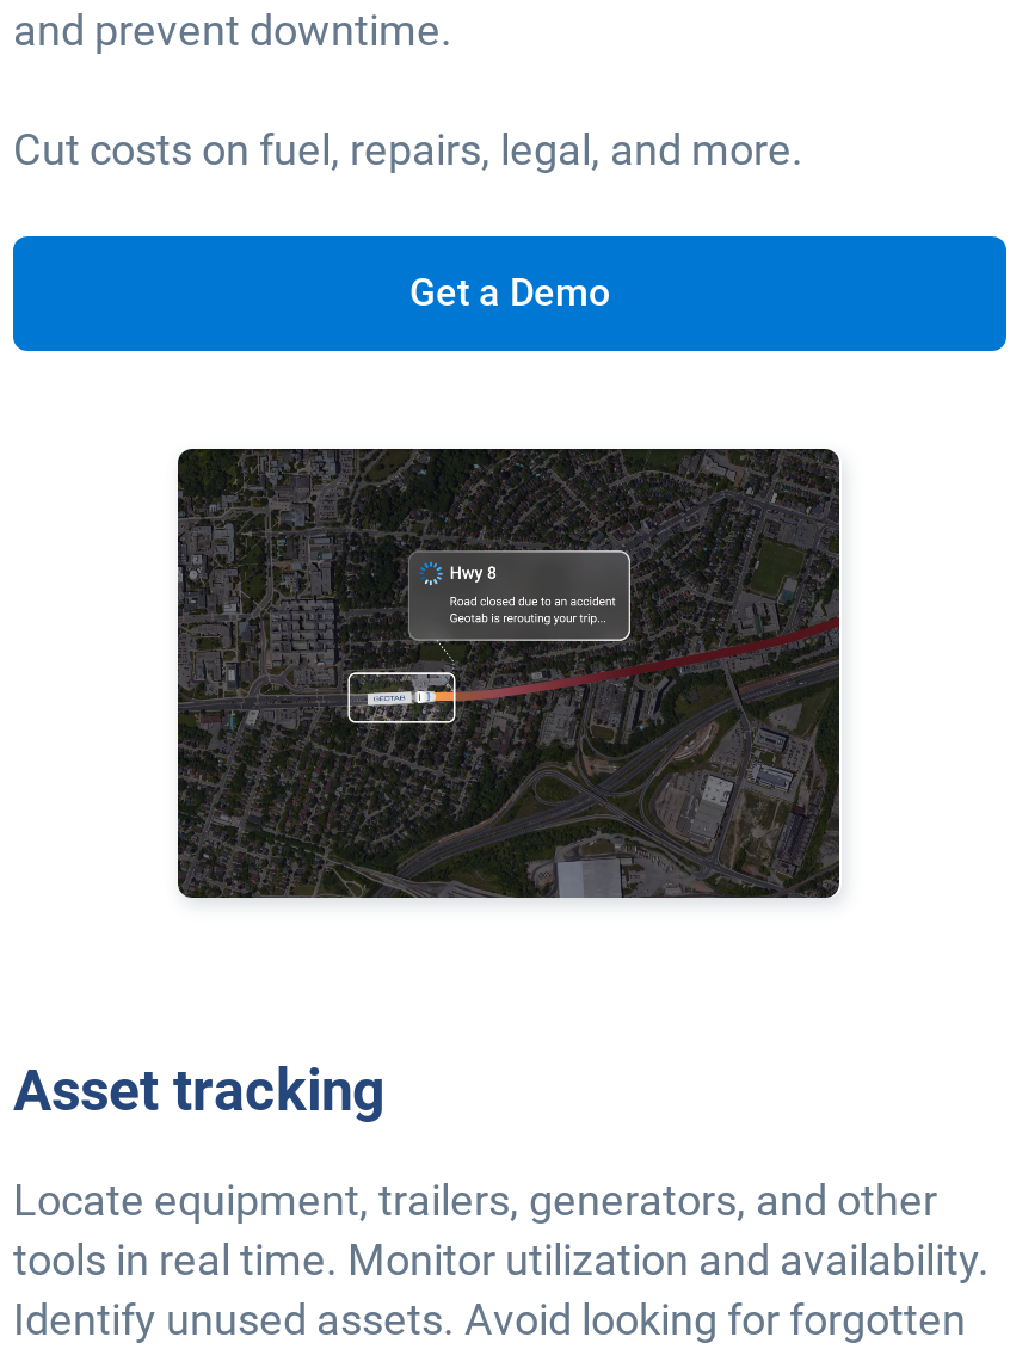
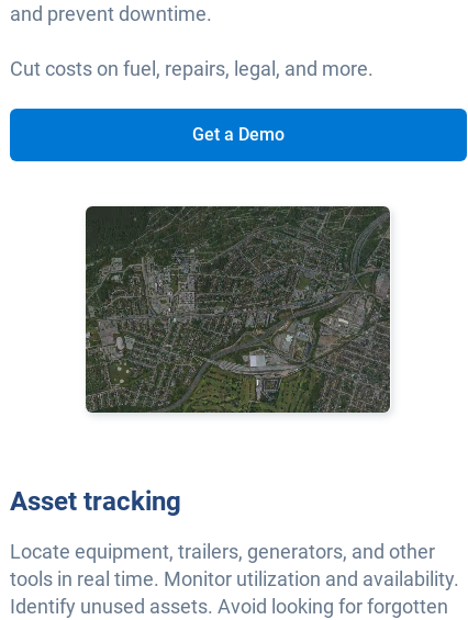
[178,451,837,898] [image] -> [86,206,390,413] [image]

